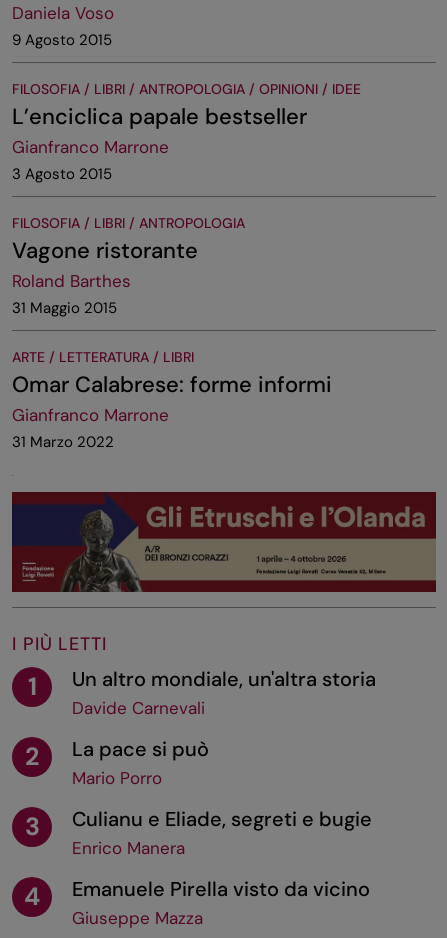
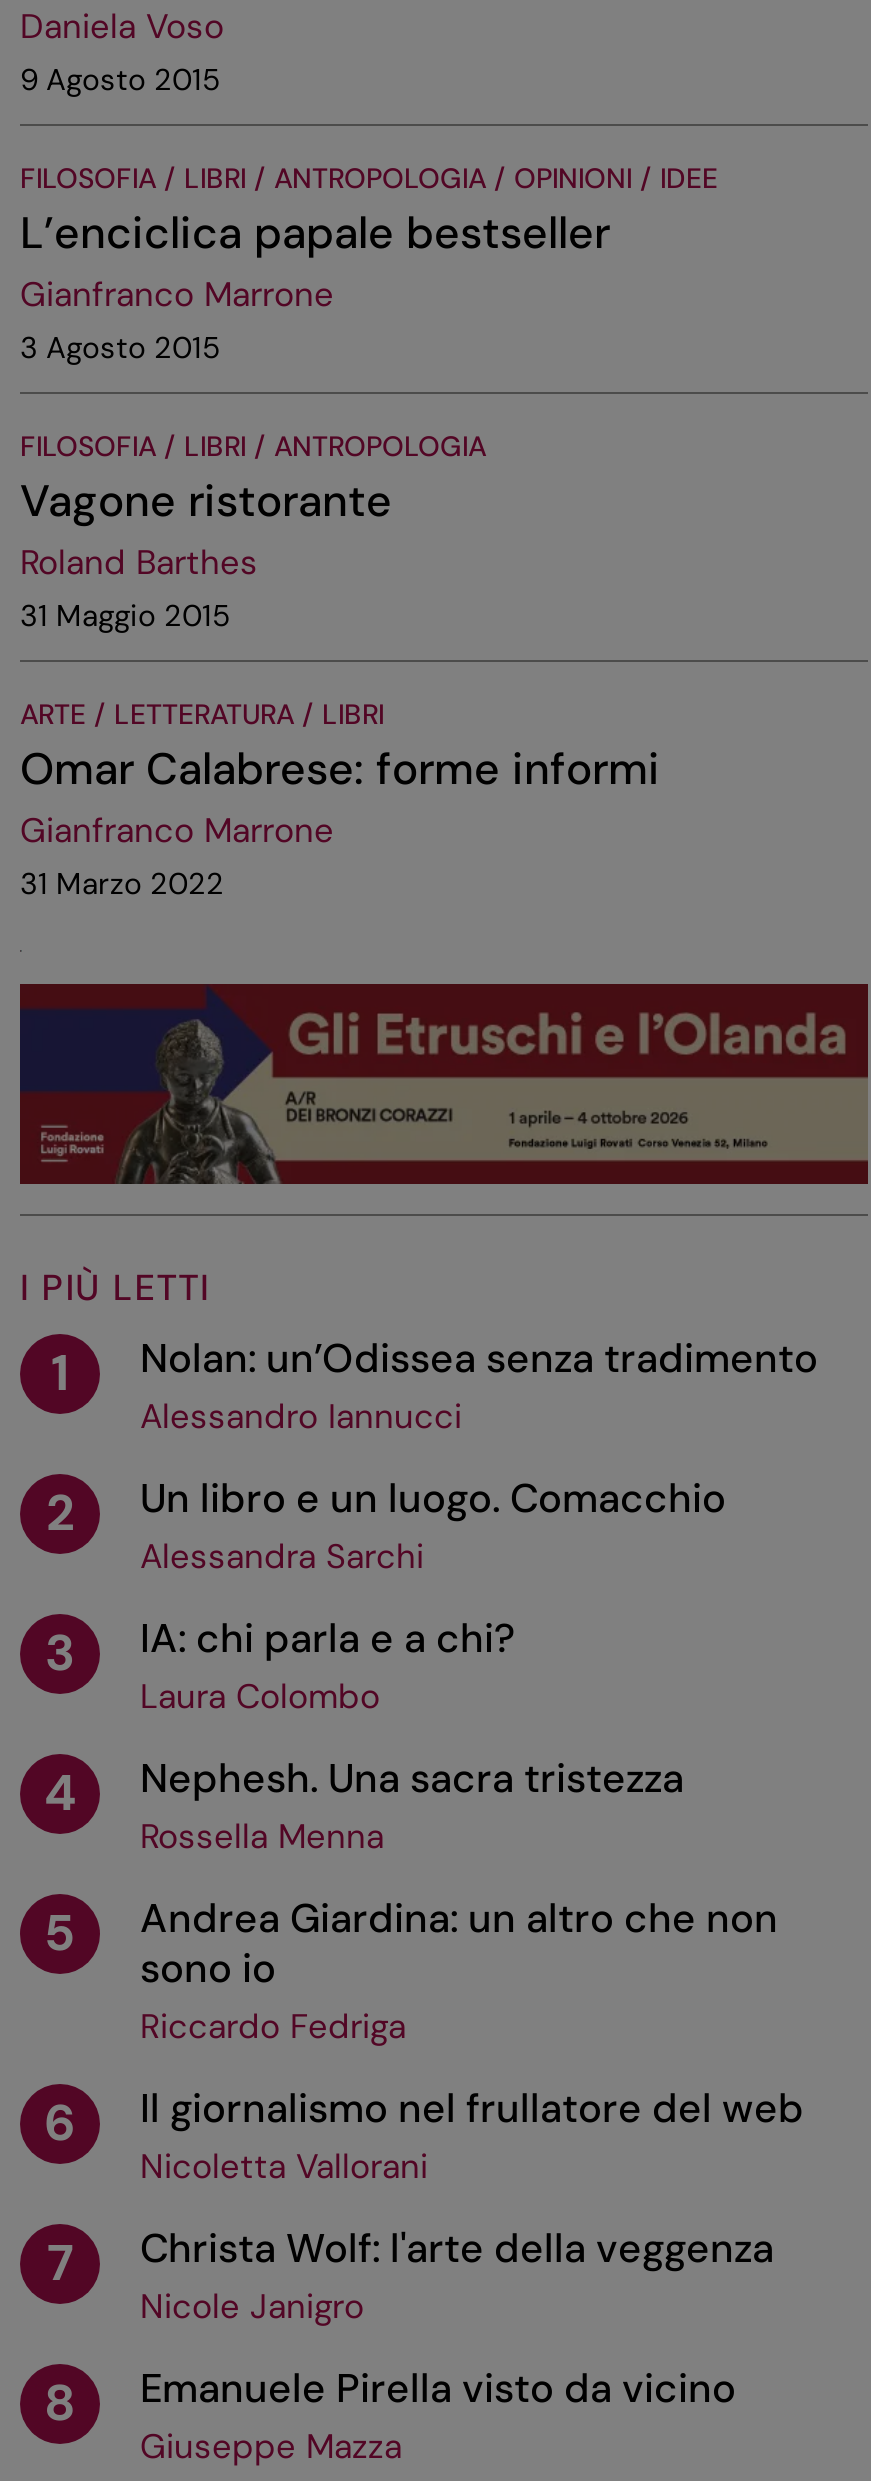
[72,666,376,719] Un altro mondiale, un'altra storia | Davide Carnevali -> [140,1332,818,1438] Nolan: un’Odissea senza tradimento | Alessandro Iannucci
[72,736,209,789] La pace si può | Mario Porro -> [140,1472,726,1578] Un libro e un luogo. Comacchio | Alessandra Sarchi
[72,806,372,859] Culianu e Eliade, segreti e bugie | Enrico Manera -> [140,1612,516,1718] IA: chi parla e a chi? | Laura Colombo
none -> [44,1752,804,2436] Nephesh. Una sacra tristezza | Rossella Menna | 5 | Andrea Giardina: un altro che non | sono io | Riccardo Fedriga | 6 | Il giornalismo nel frullatore del web | Nicoletta Vallorani | 7 | Christa Wolf: l'arte della veggenza | Nicole Janigro | 8

